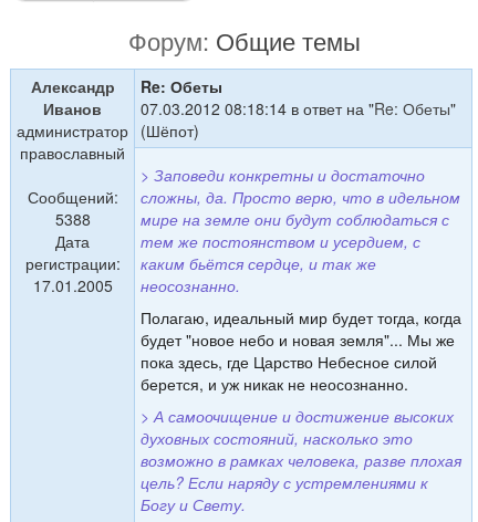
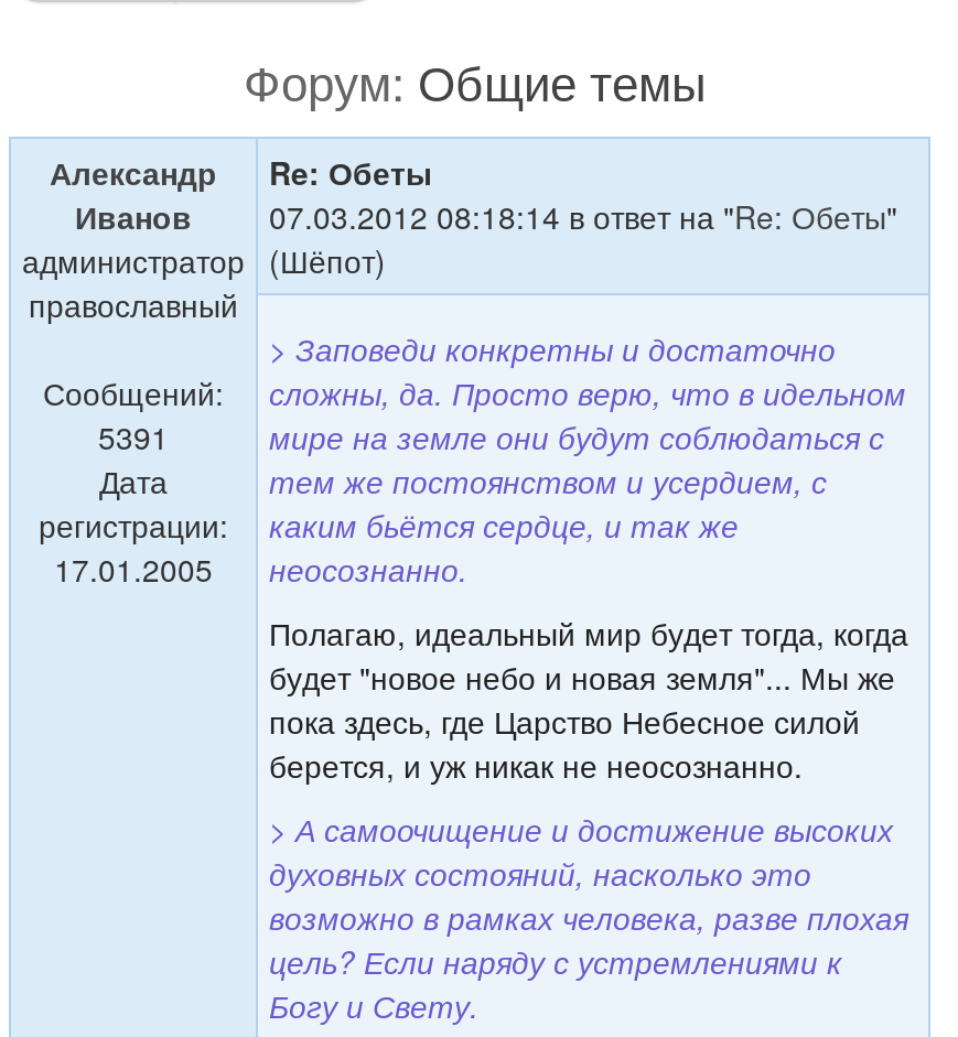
[55,208,90,230] 5388 -> [98,414,169,458] 5391

